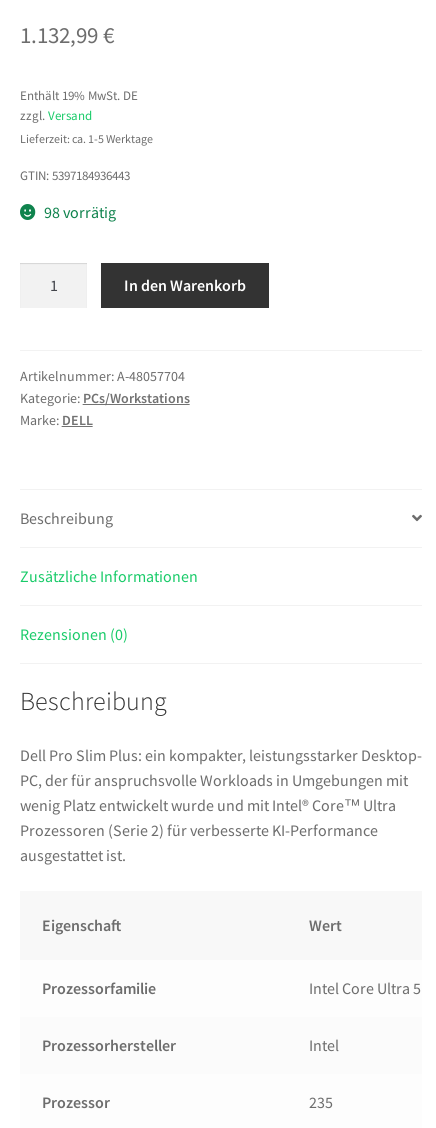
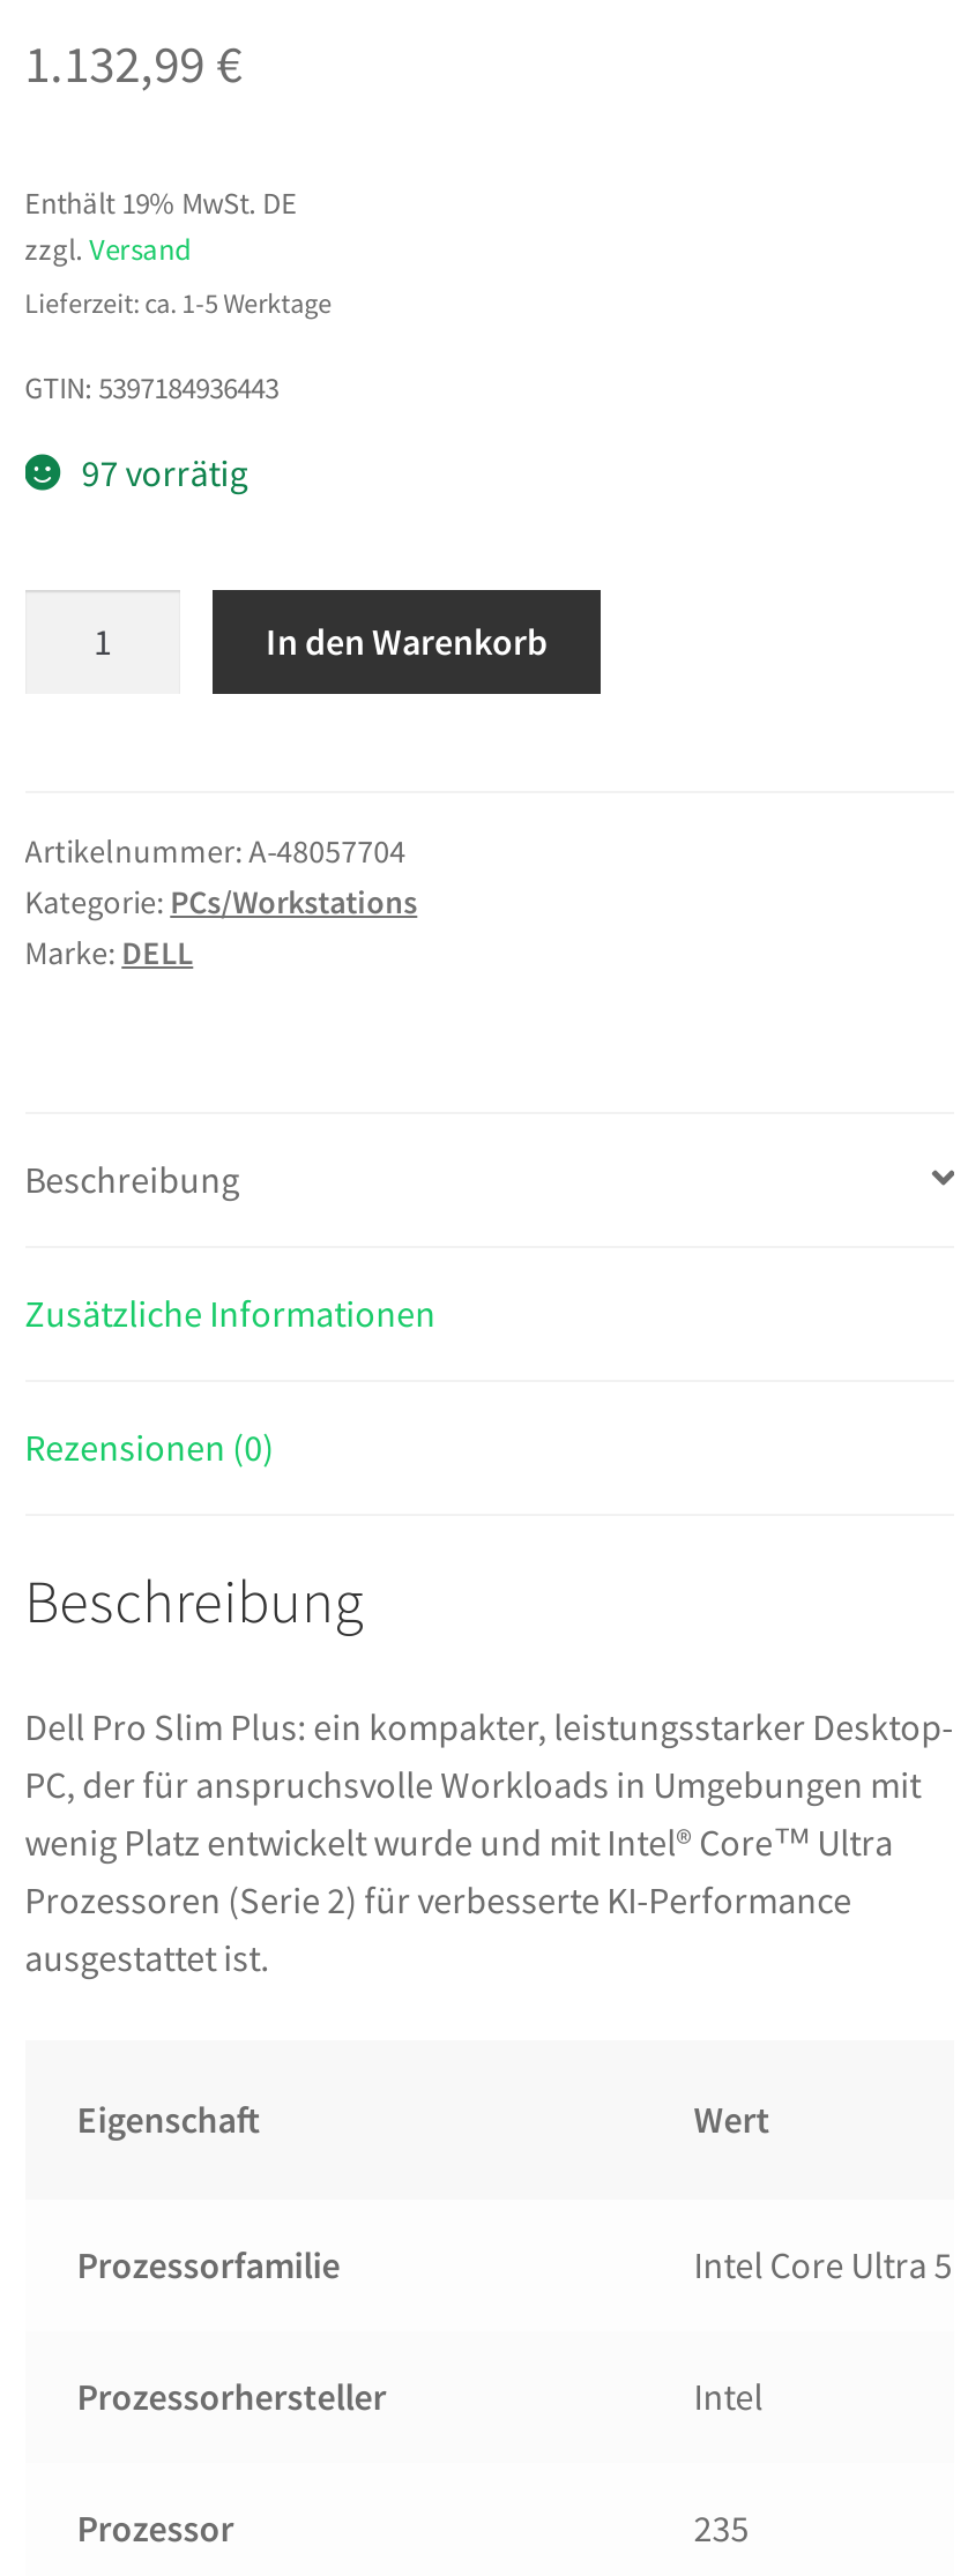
[44,202,116,222] 98 vorrätig -> [82,448,248,494] 97 vorrätig

